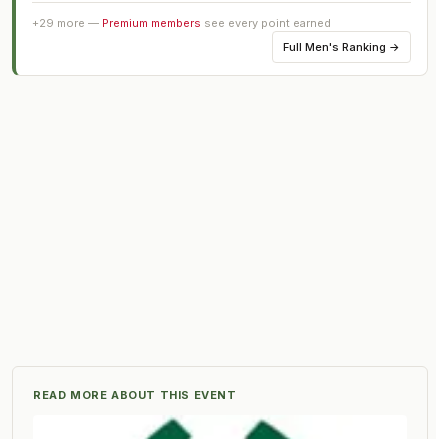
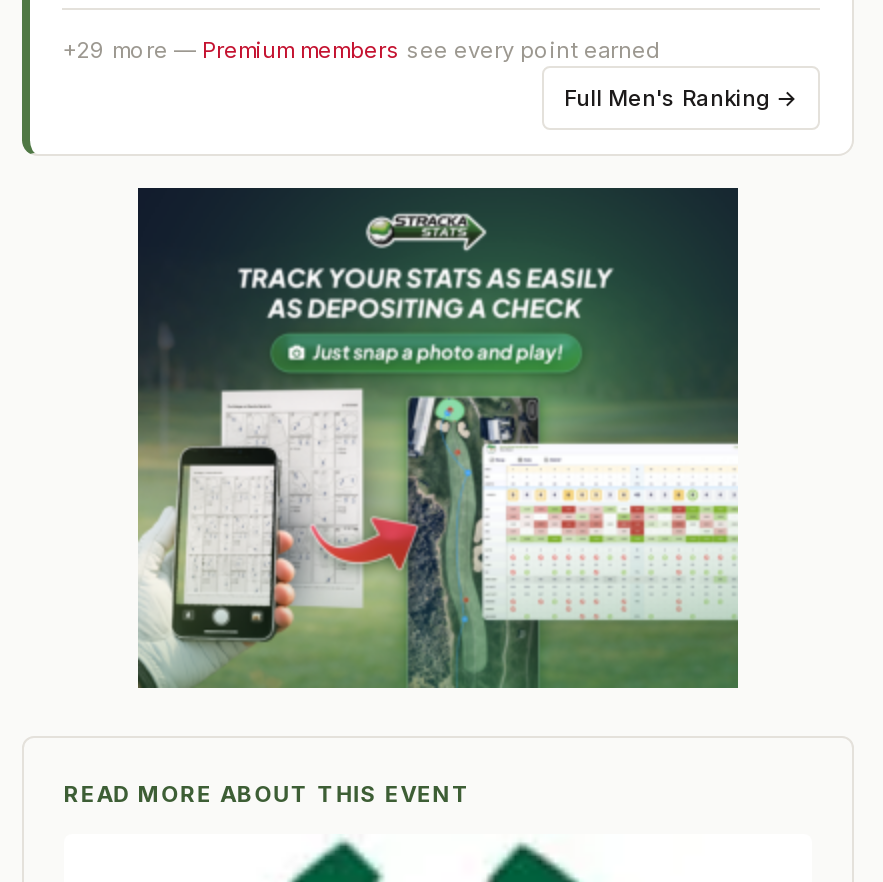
none -> [136,186,740,690] [image]

